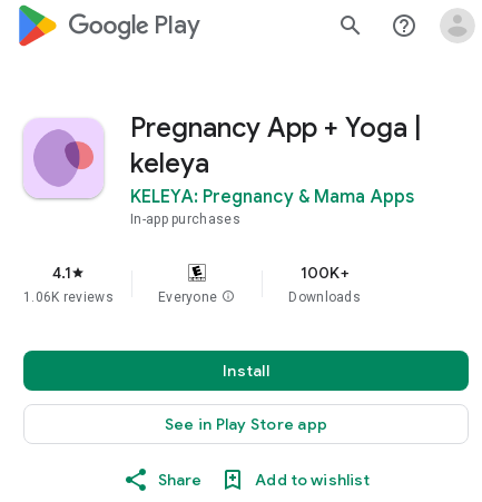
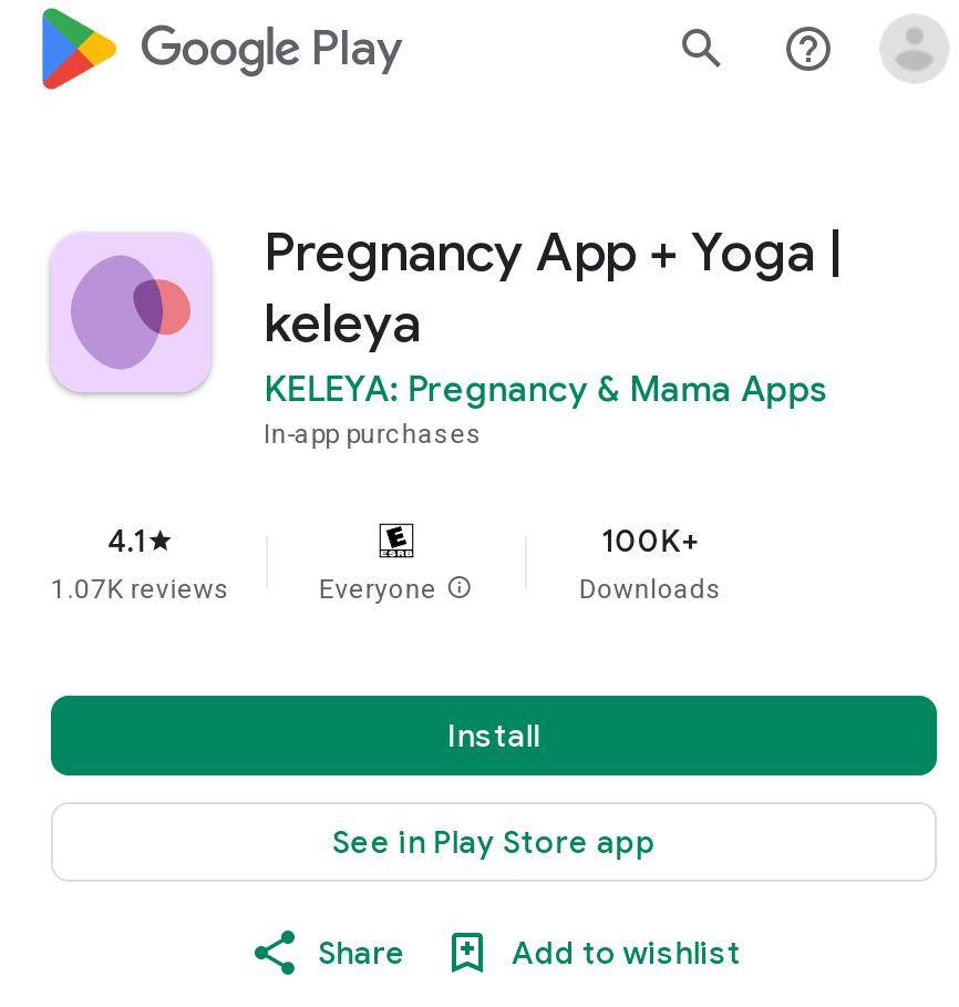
[23,289,113,305] 1.06K reviews -> [51,574,230,605] 1.07K reviews

